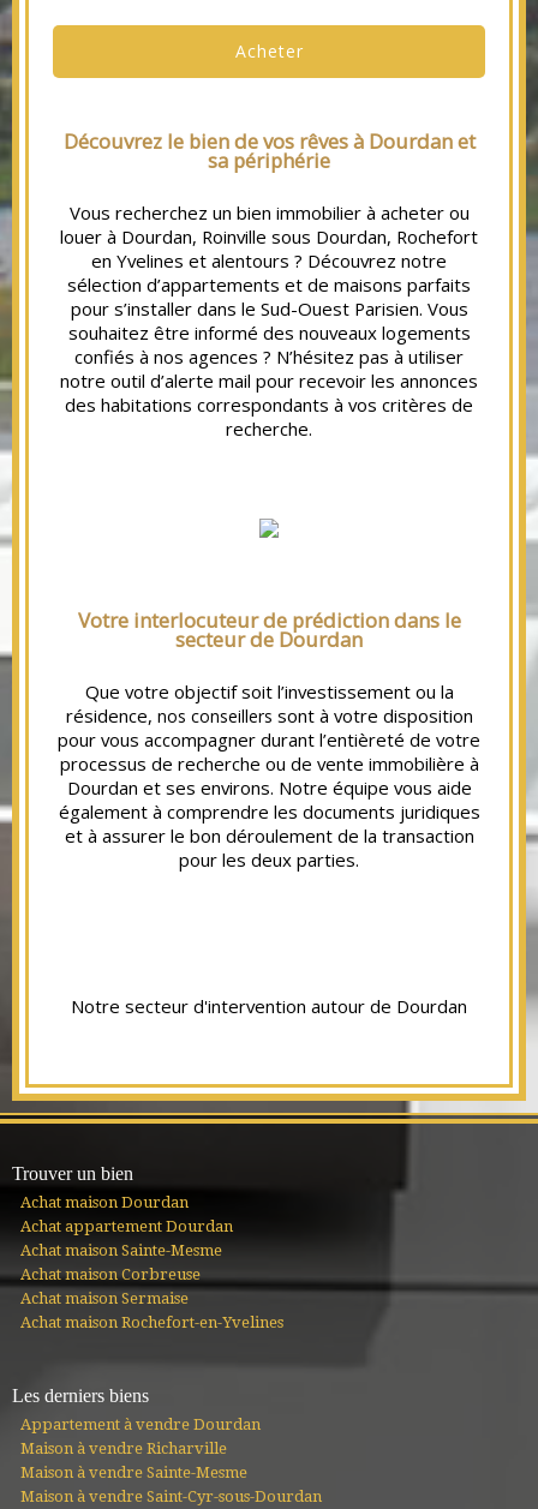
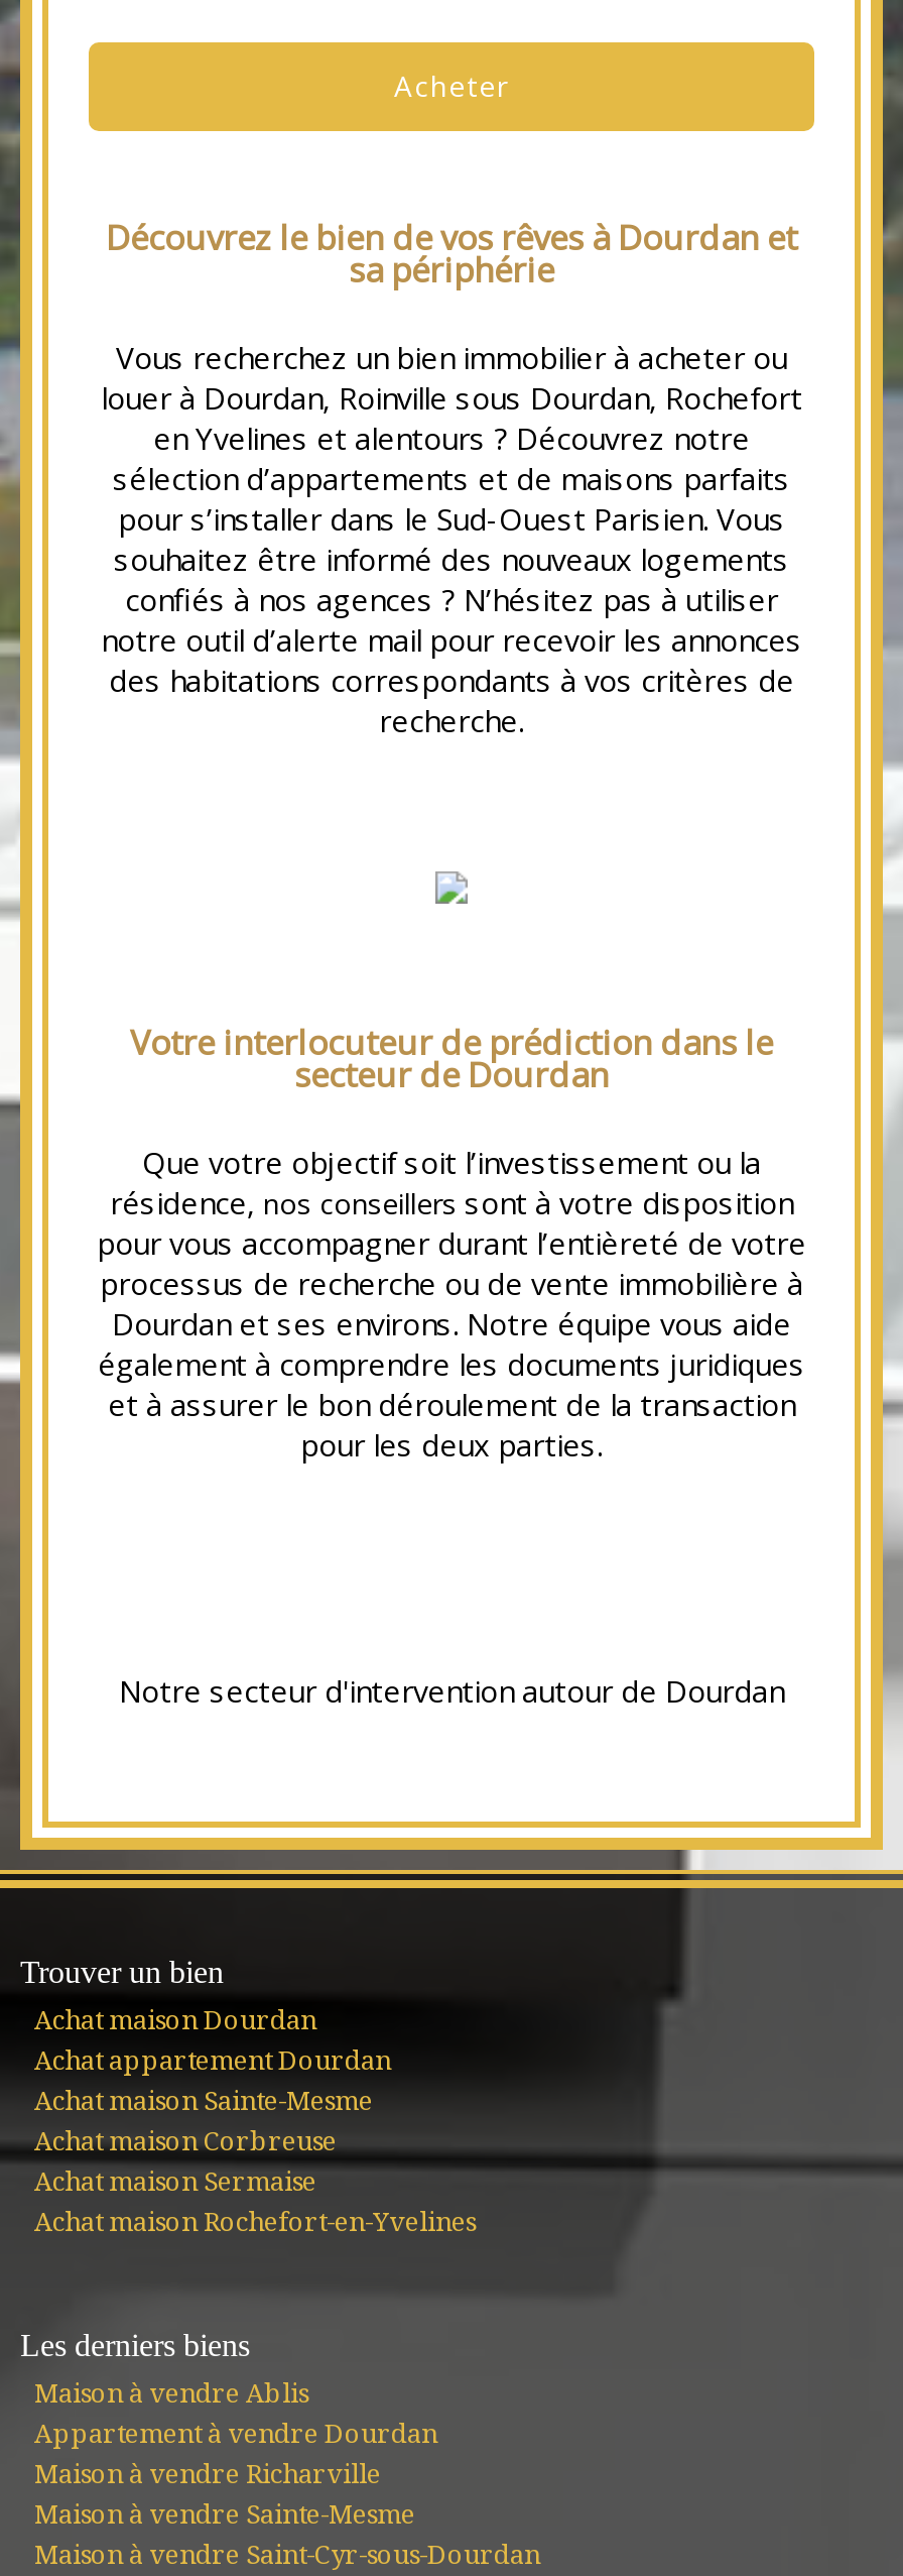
none -> [34,2379,308,2409] Maison à vendre Ablis

